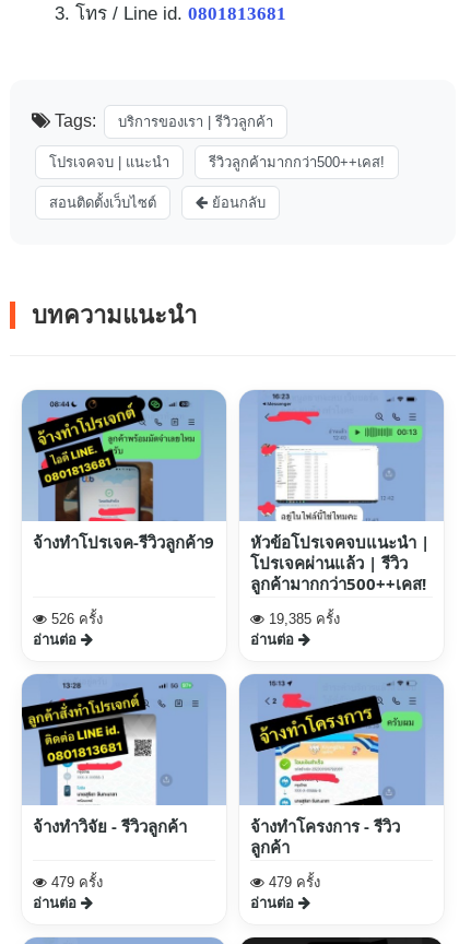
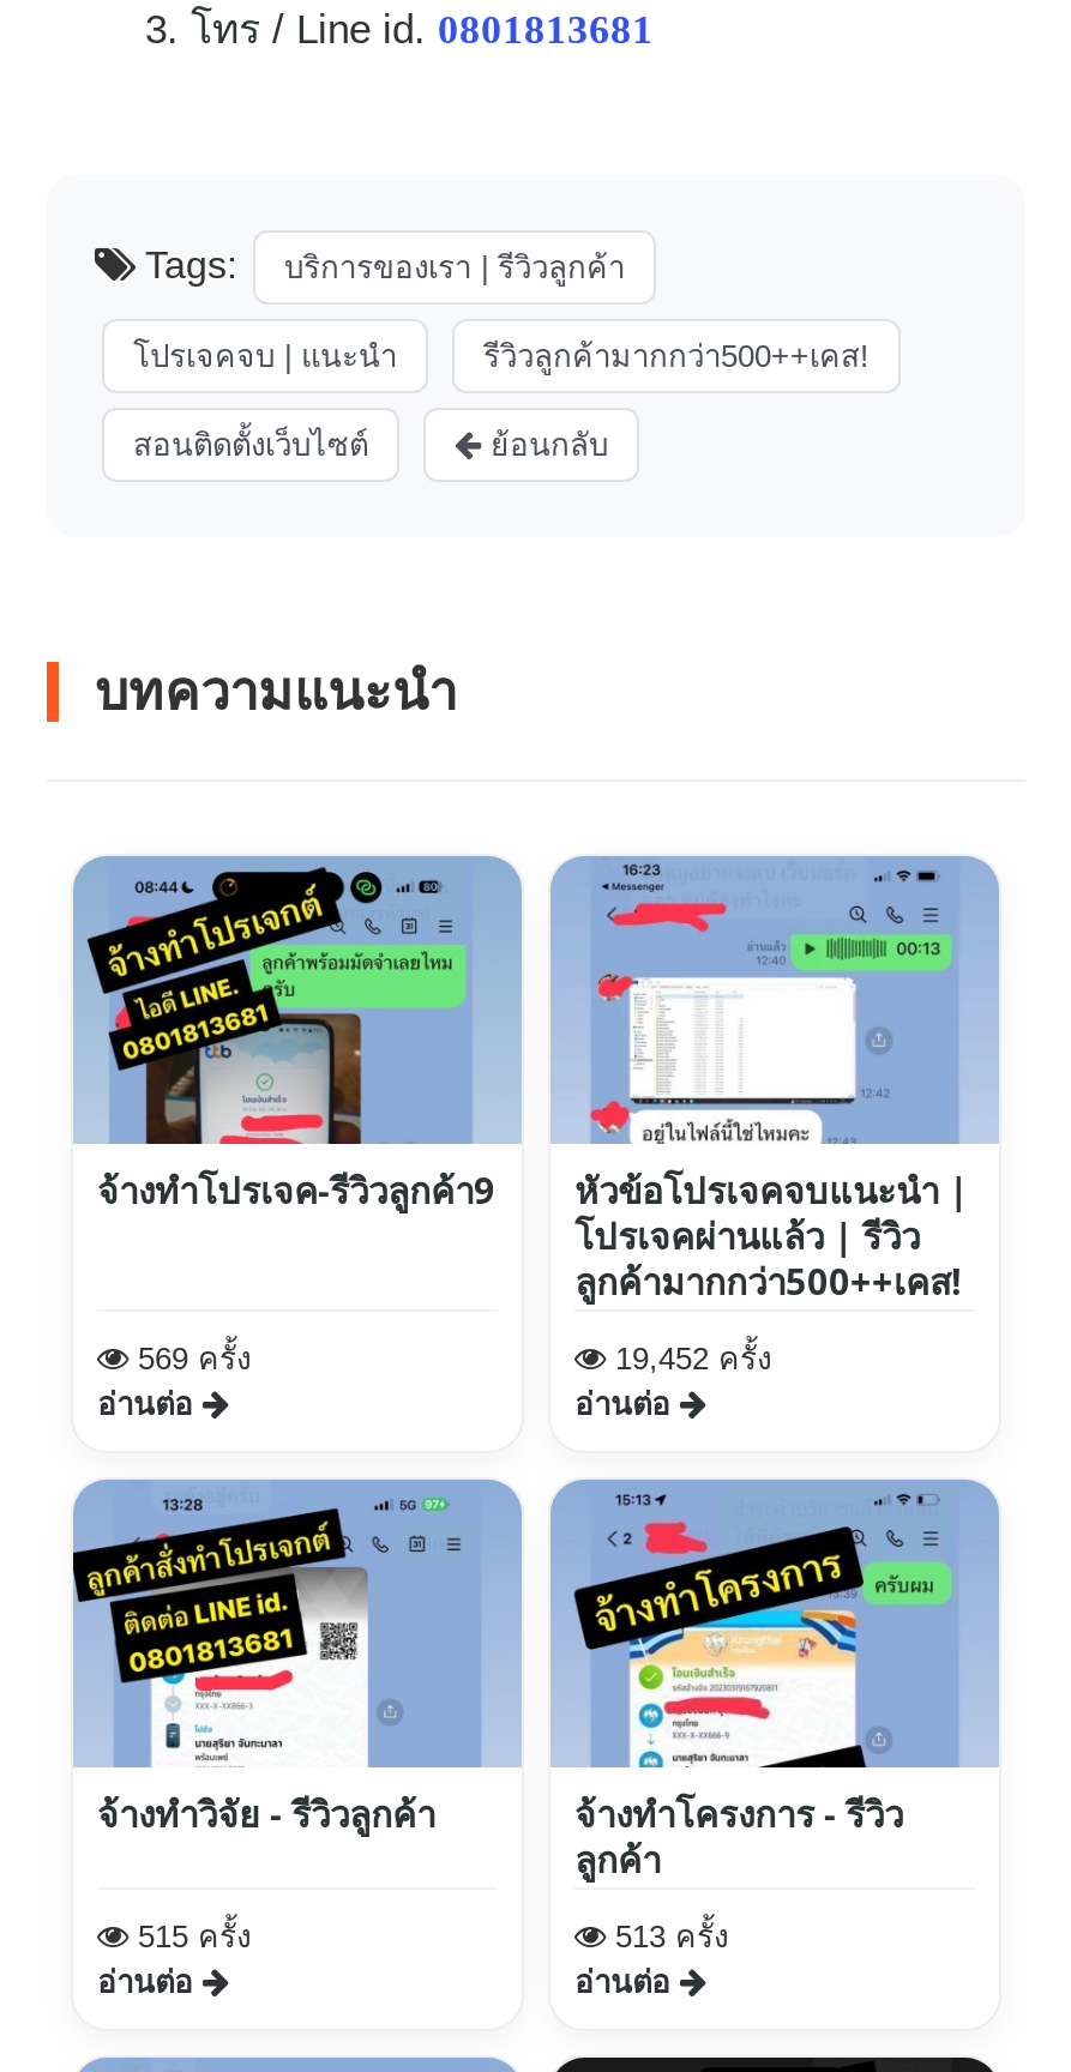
[47,611,103,627] 526 ครั้ง -> [128,1340,251,1376] 569 ครั้ง
[264,611,340,627] 19,385 ครั้ง -> [606,1340,771,1376] 19,452 ครั้ง
[47,874,103,890] 479 ครั้ง -> [128,1918,251,1954] 515 ครั้ง
[264,874,320,890] 479 ครั้ง -> [606,1918,728,1954] 513 ครั้ง

